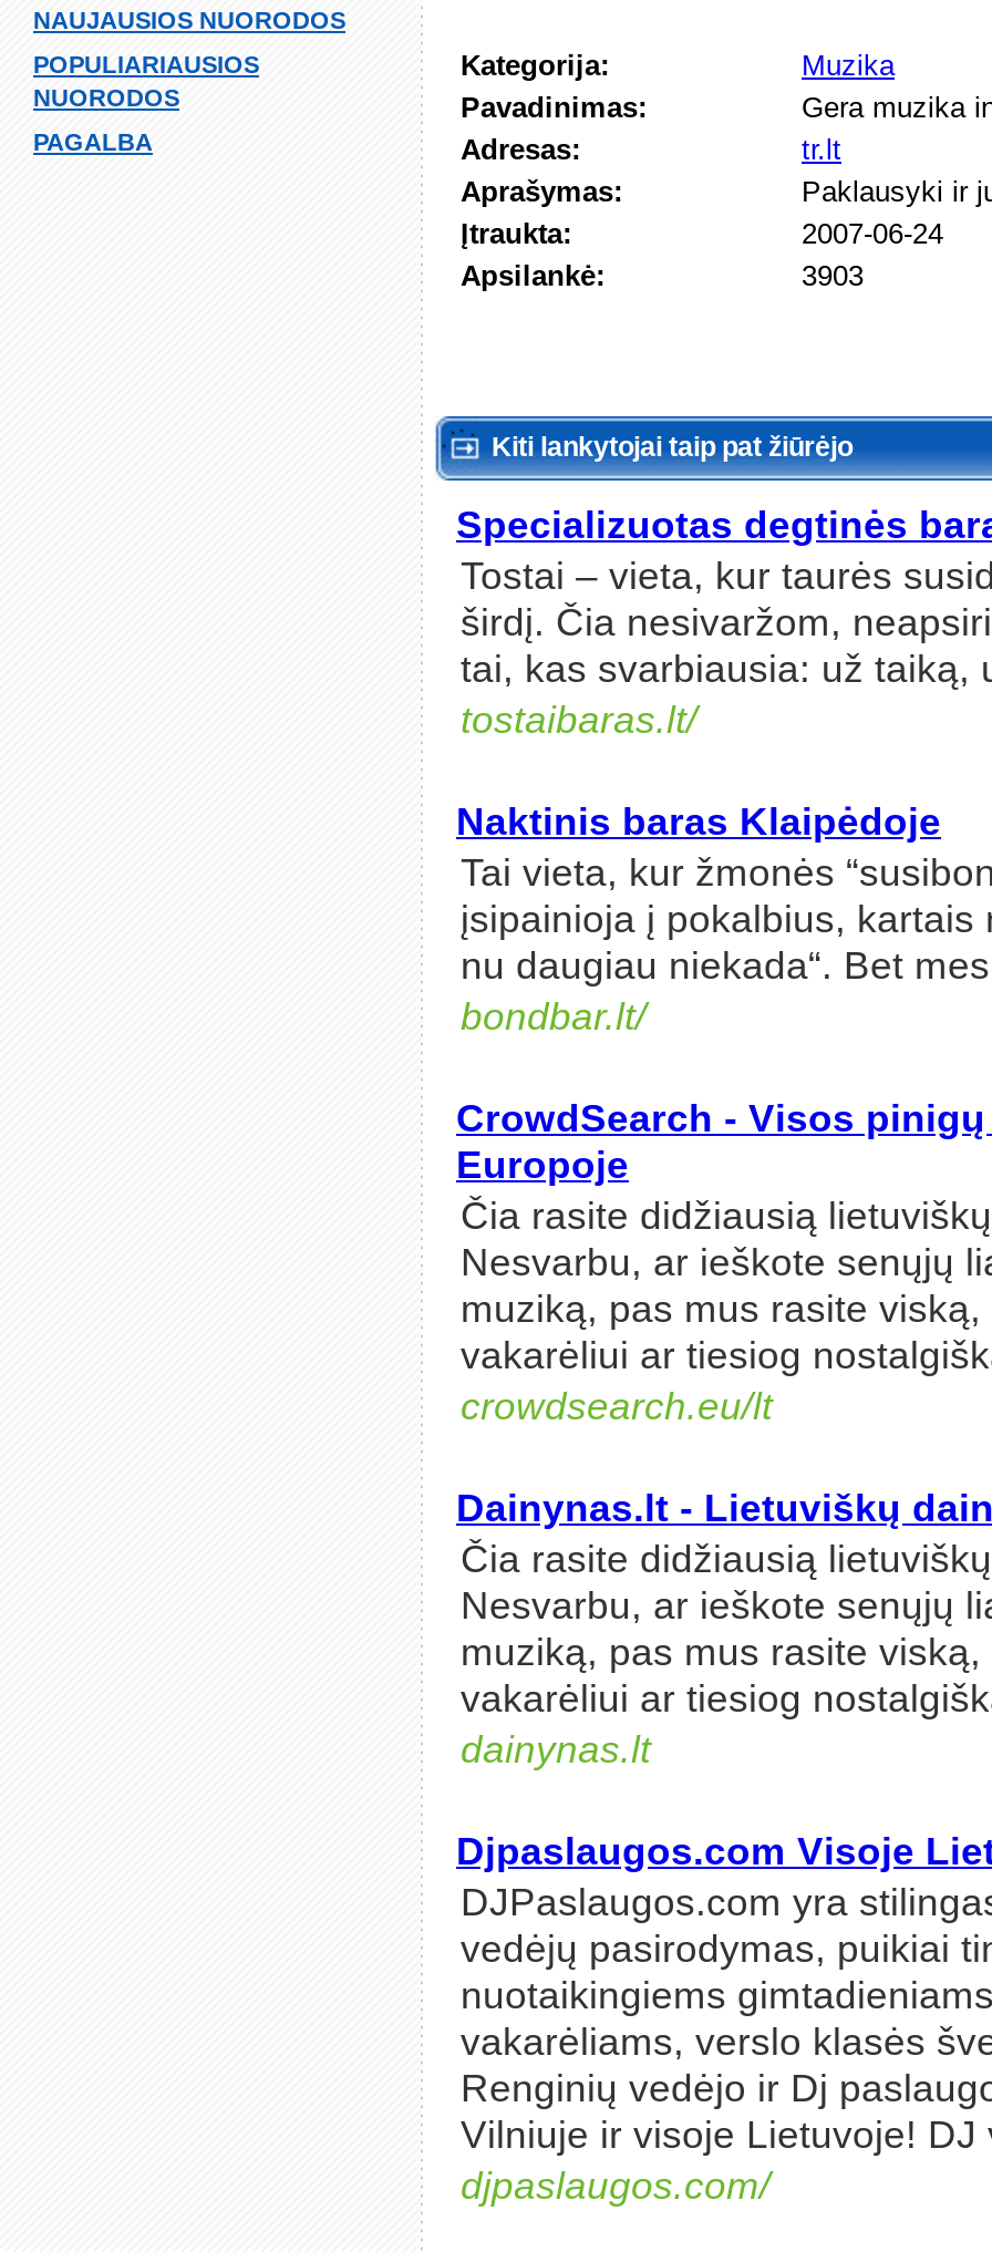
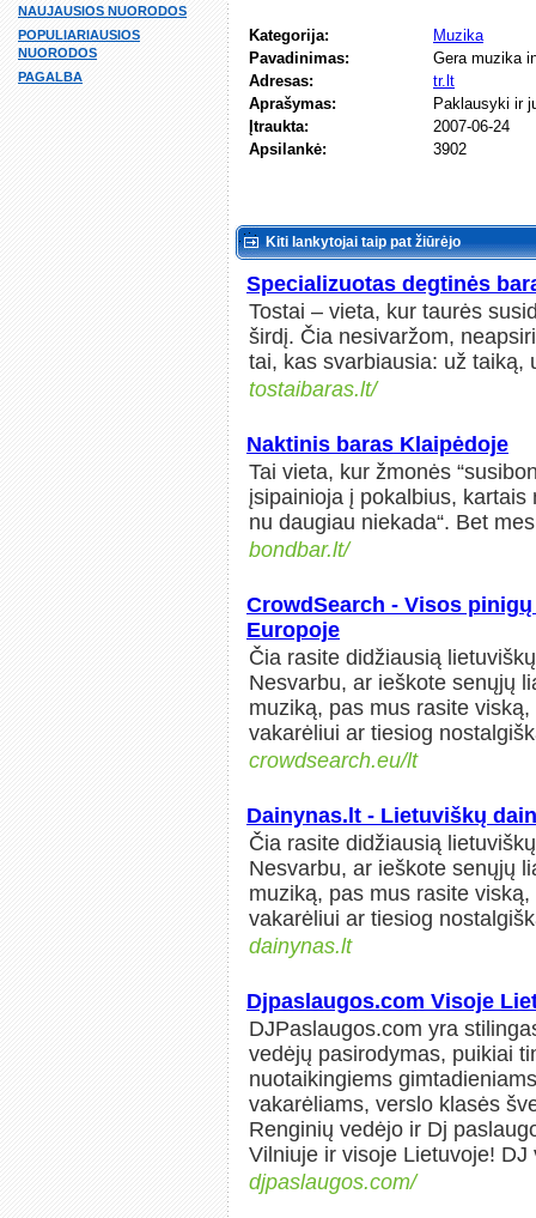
[802,259,864,292] 3903 -> [433,140,467,158] 3902

